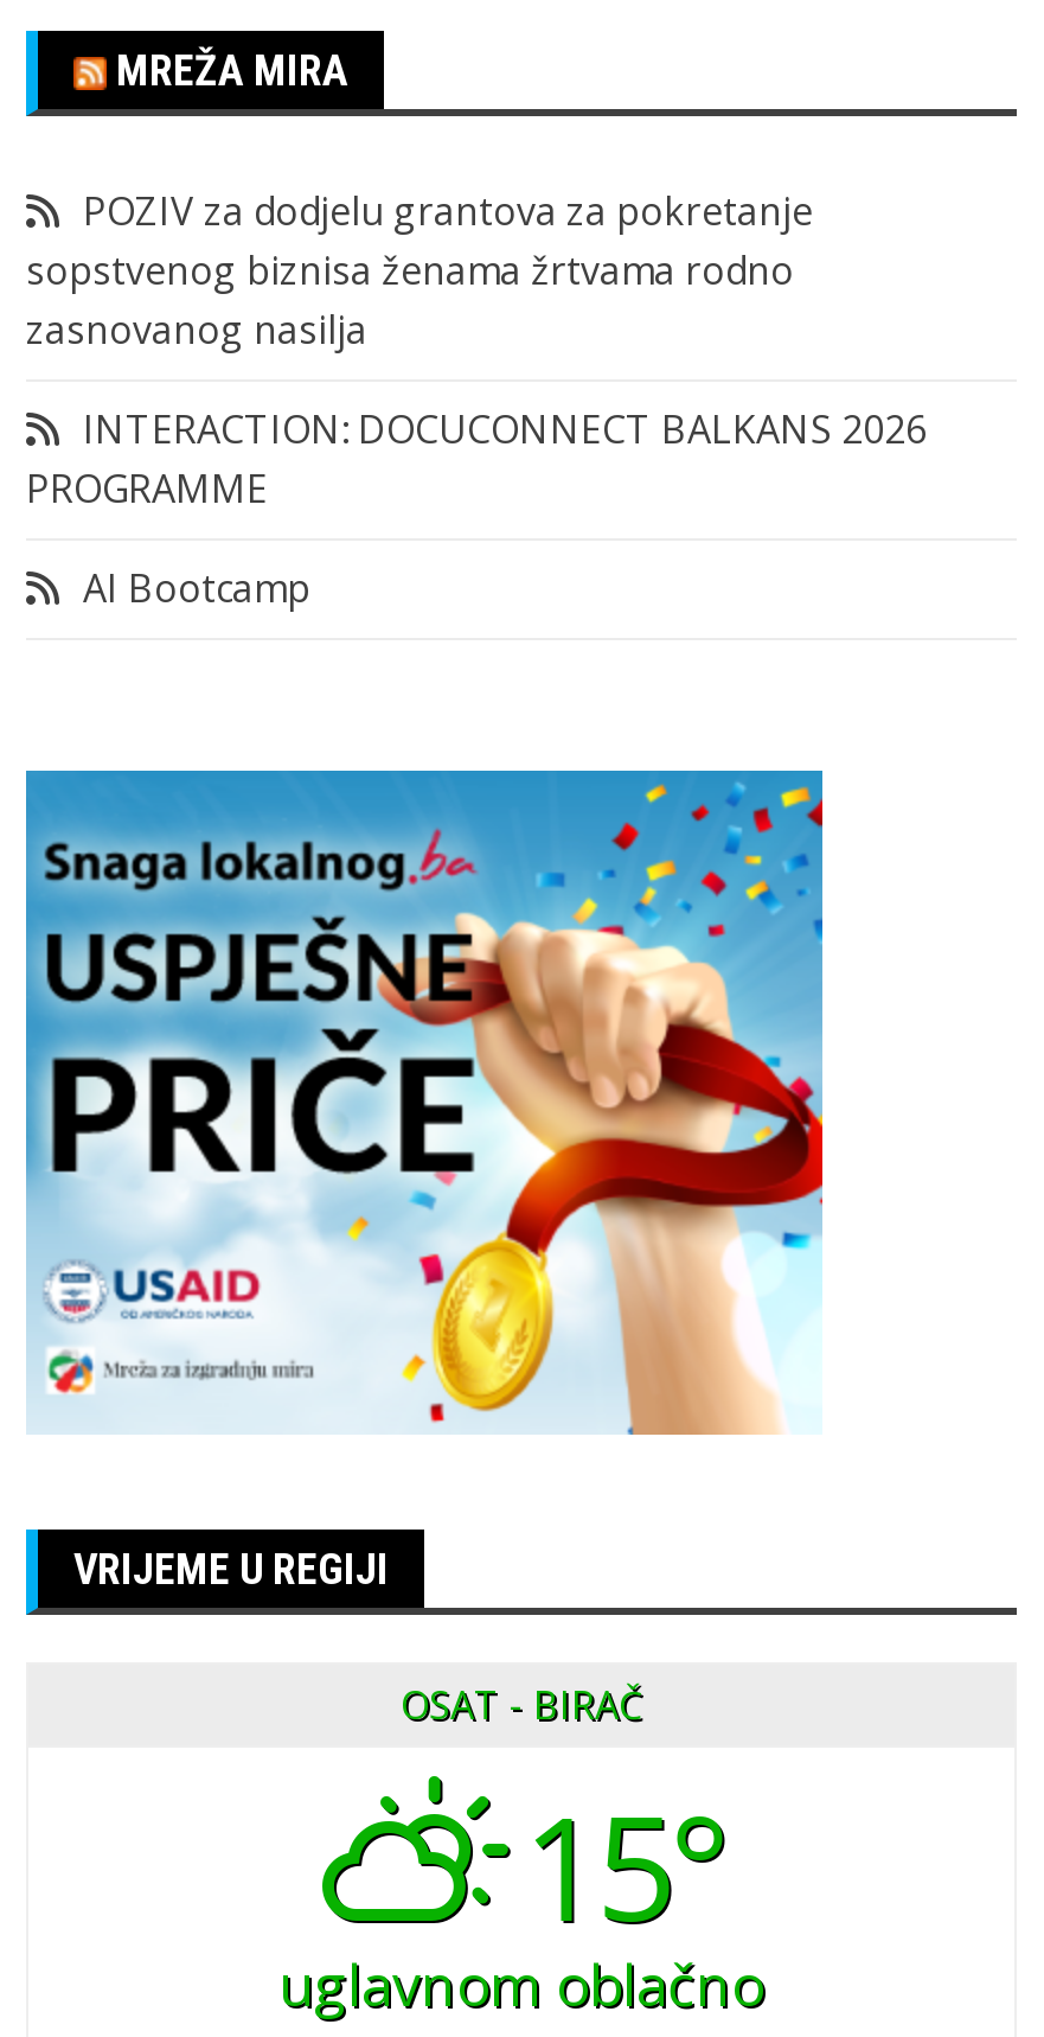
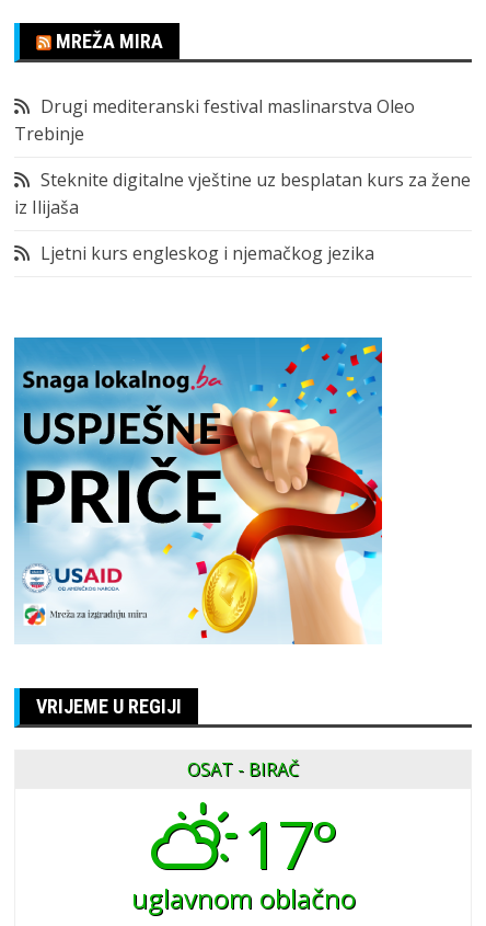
[26,185,813,356] POZIV za dodjelu grantova za pokretanje | sopstvenog biznisa ženama žrtvama rodno | zasnovanog nasilja -> [14,94,415,146] Drugi mediteranski festival maslinarstva Oleo | Trebinje
[26,403,927,515] INTERACTION: DOCUCONNECT BALKANS 2026 | PROGRAMME -> [14,168,471,219] Steknite digitalne vještine uz besplatan kurs za žene | iz Ilijaša
[83,562,310,614] AI Bootcamp -> [40,241,374,265] Ljetni kurs engleskog i njemačkog jezika
[522,1769,721,1963] 15° -> [243,799,335,889] 17°

